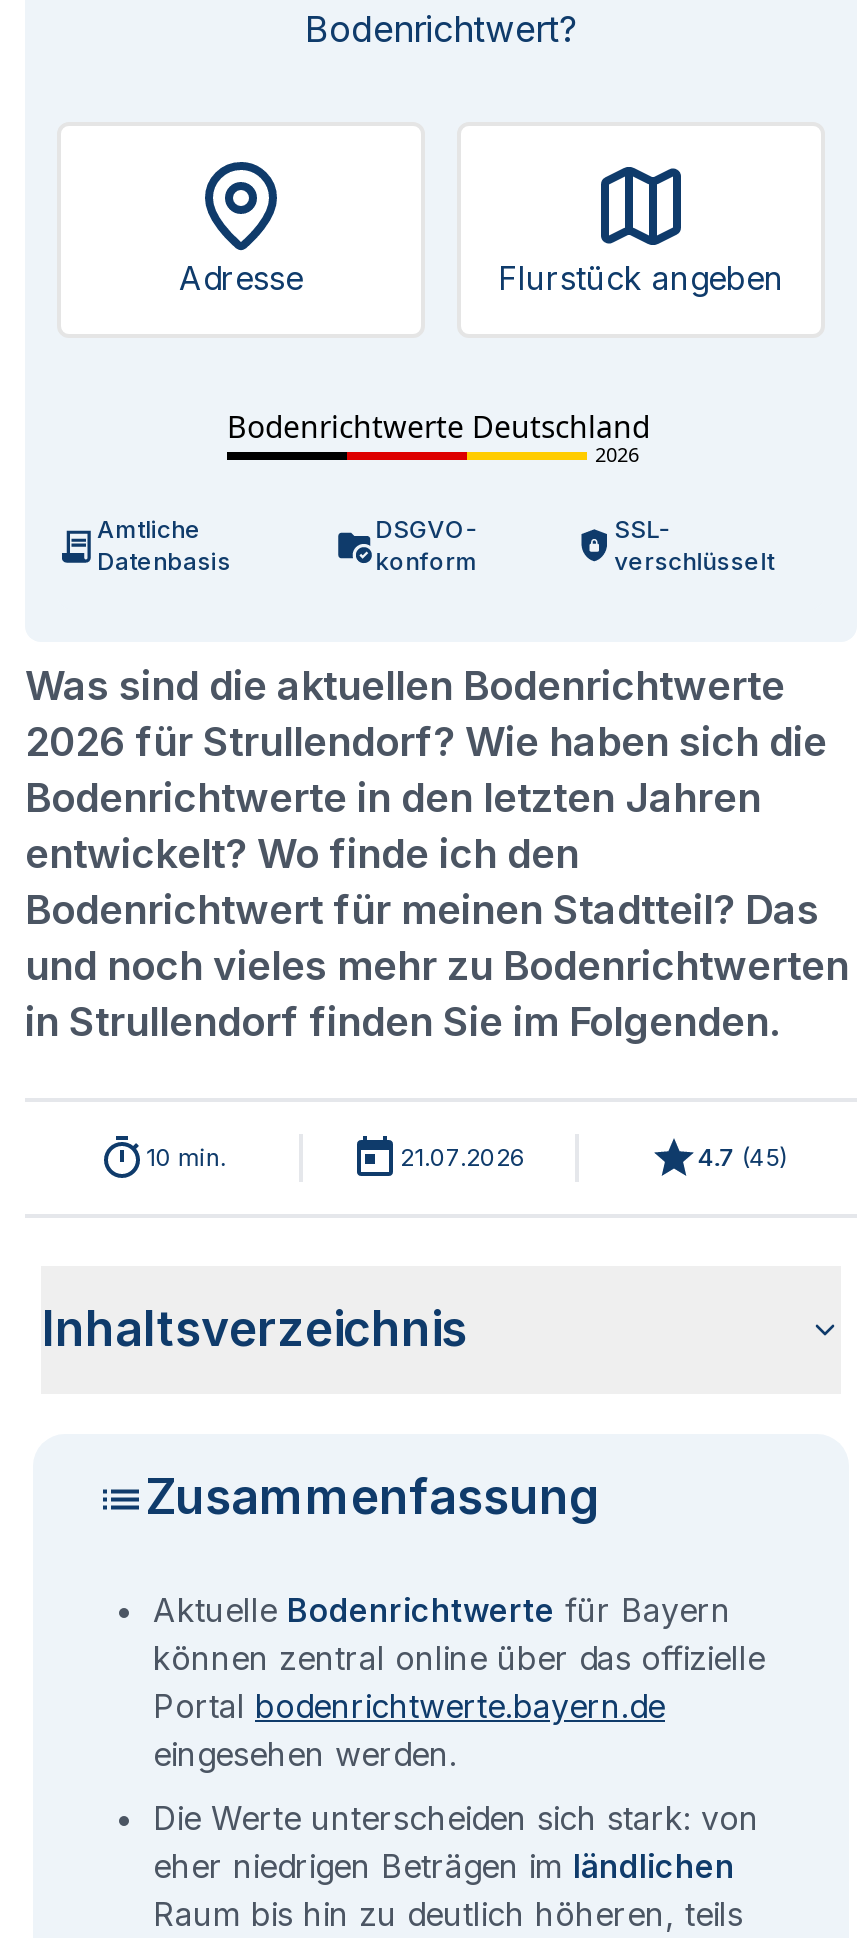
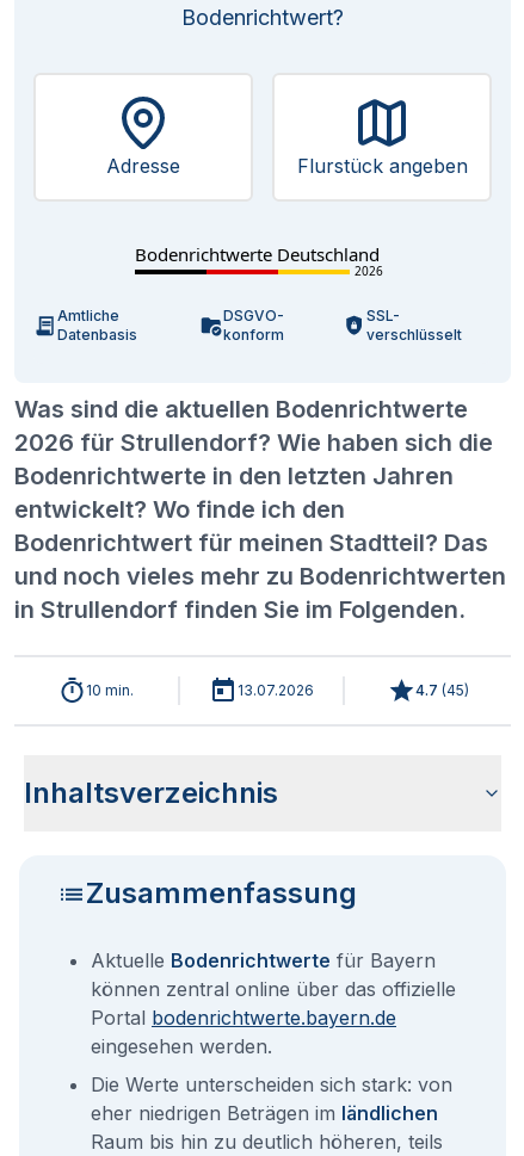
[400,1142,526,1172] 21.07.2026 -> [238,681,314,699] 13.07.2026

